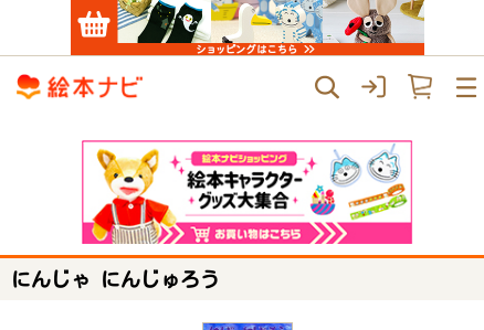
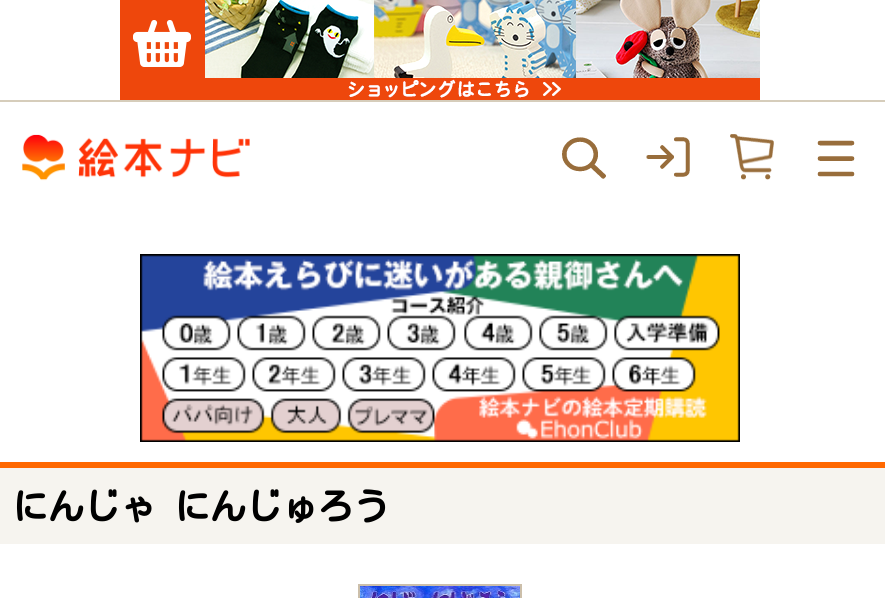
[81,139,413,245] [image] -> [138,252,742,444] [image]

